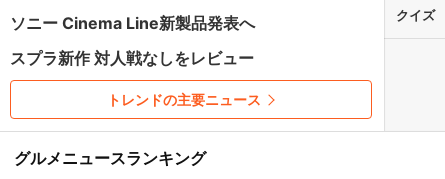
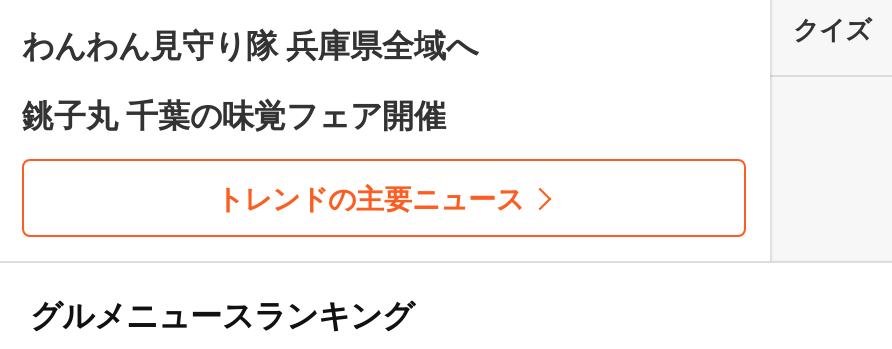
[10,13,255,33] ソニー Cinema Line新製品発表へ -> [22,25,478,65] わんわん見守り隊 兵庫県全域へ
[10,48,254,68] スプラ新作 対人戦なしをレビュー -> [22,95,446,135] 銚子丸 千葉の味覚フェア開催

